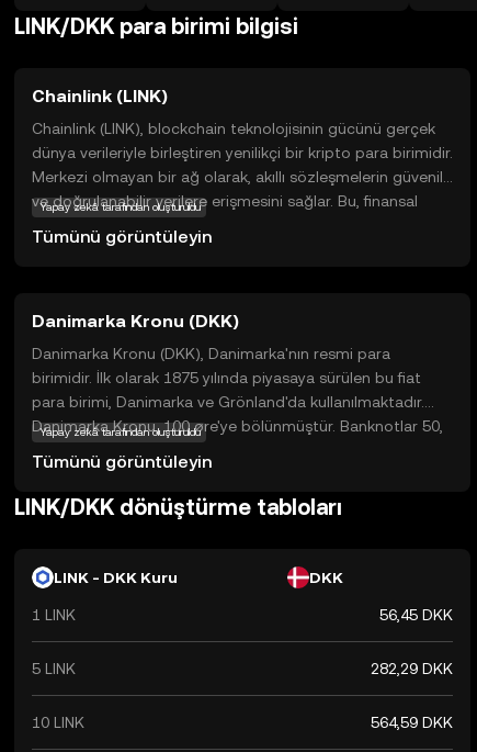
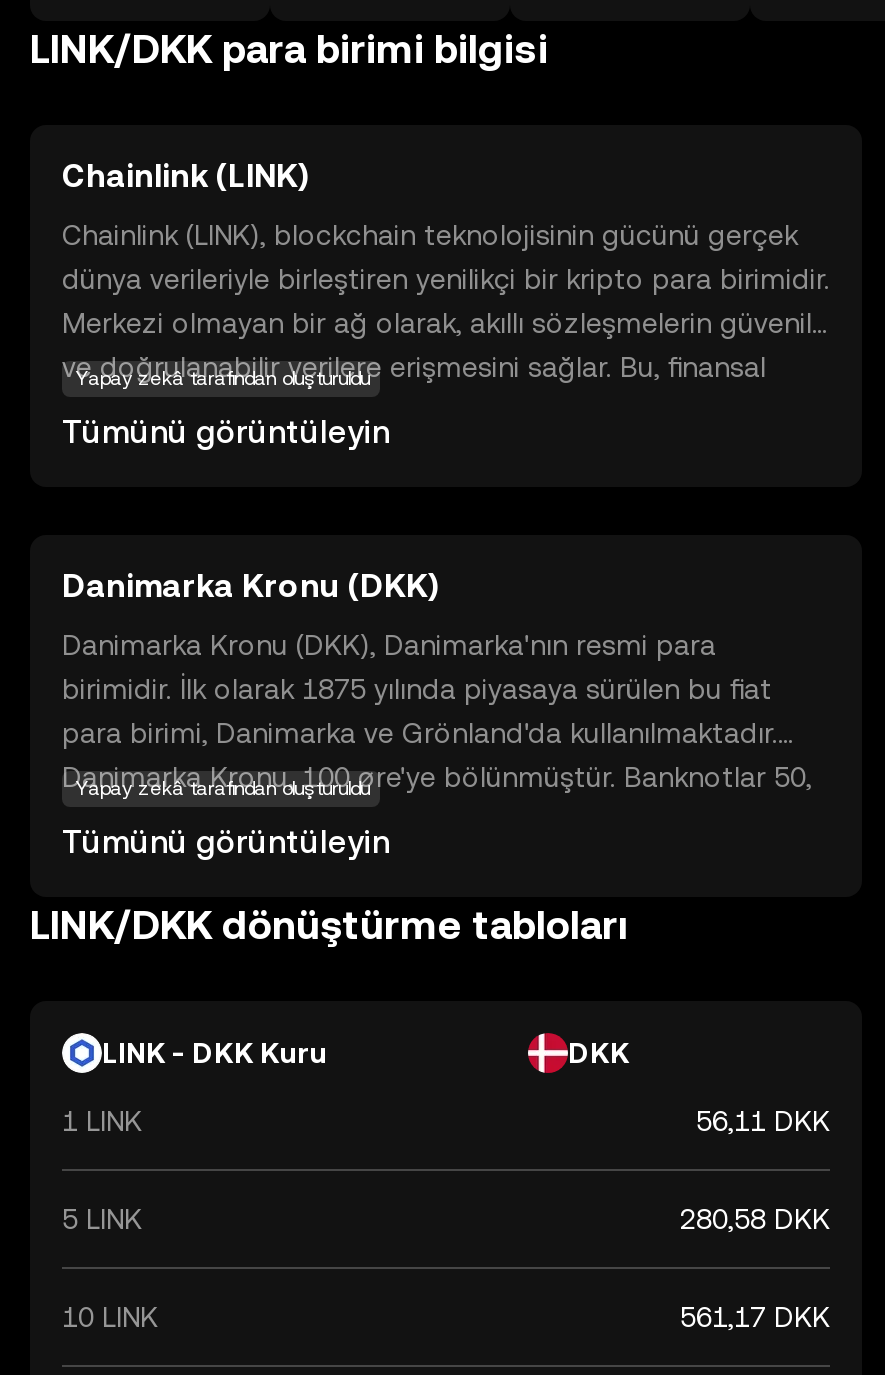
[379,606,453,624] 56,45 DKK -> [696,1105,830,1137] 56,11 DKK
[371,660,453,677] 282,29 DKK -> [680,1203,830,1235] 280,58 DKK
[371,714,453,731] 564,59 DKK -> [680,1301,830,1333] 561,17 DKK

